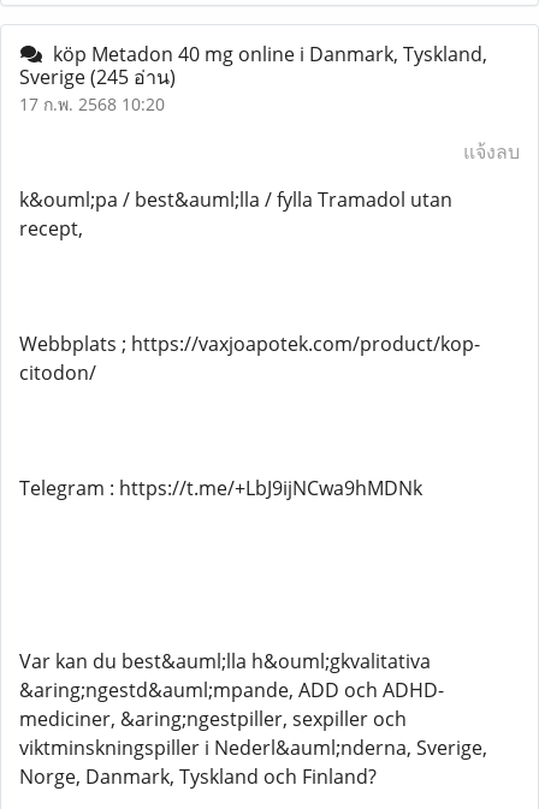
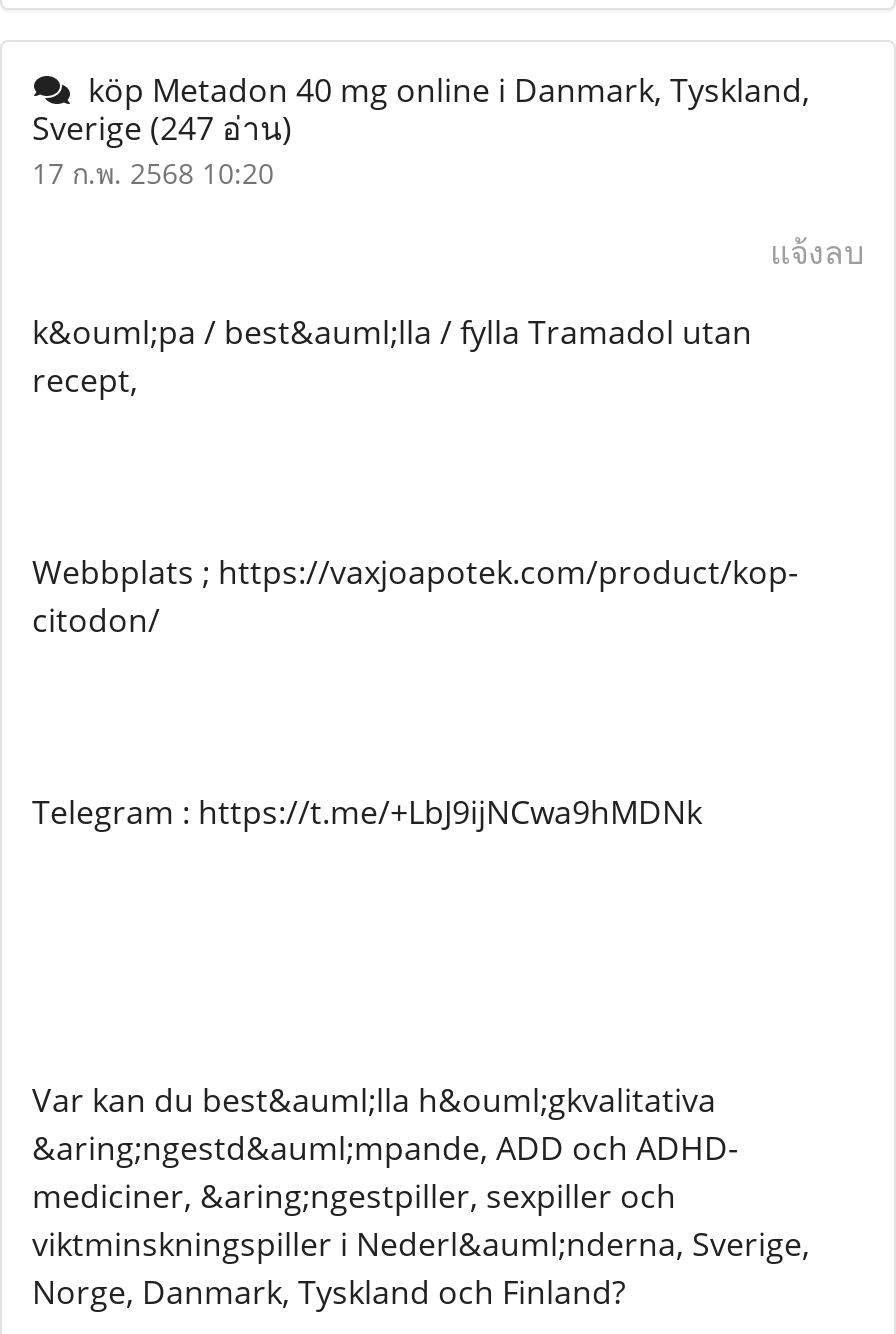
[19,64,176,90] Sverige (245 อ่าน) -> [32,106,292,150] Sverige (247 อ่าน)

